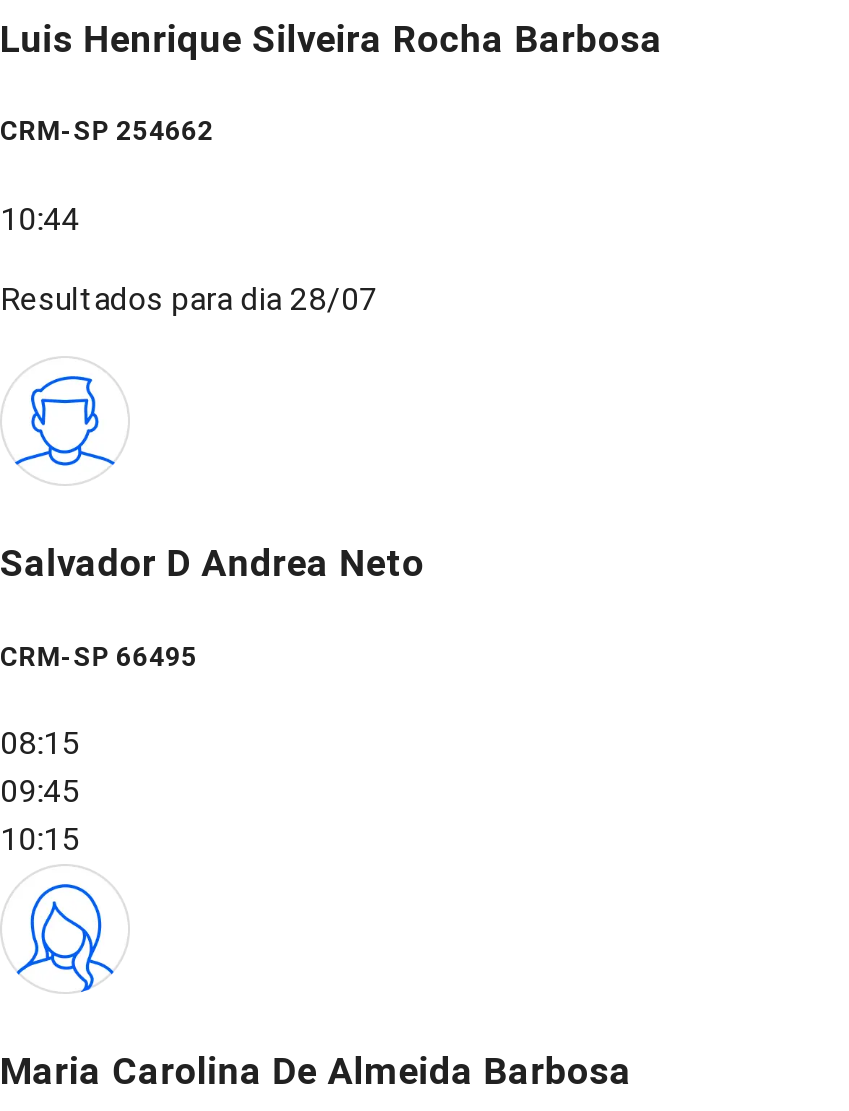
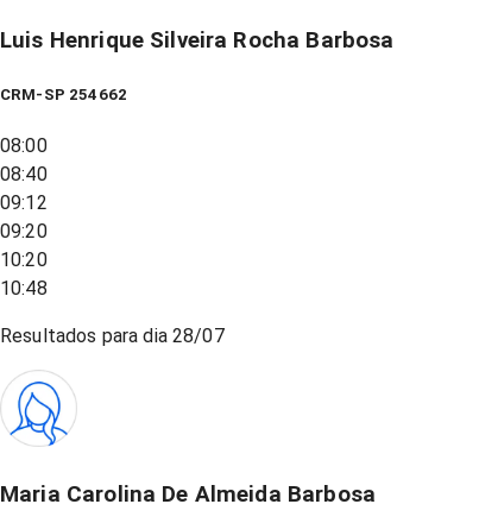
[0,199,80,237] 10:44 -> [0,135,47,300] 08:00 | 08:40 | 09:12 | 09:20 | 10:20 | 10:48
moved [0,279,378,317] -> [0,325,224,348]: Resultados para dia 28/07
[34,376,98,452] [image] -> none
[0,542,425,857] Salvador D Andrea Neto | CRM-SP 66495 | 08:15 | 09:45 | 10:15 -> none

